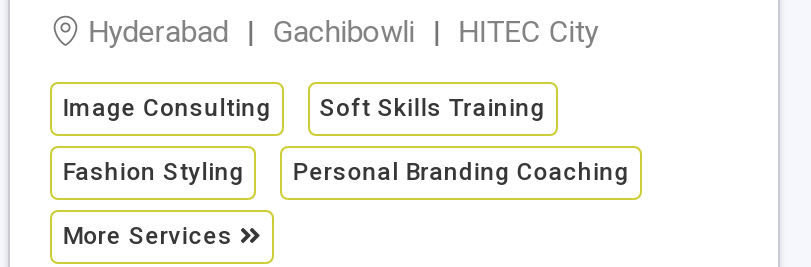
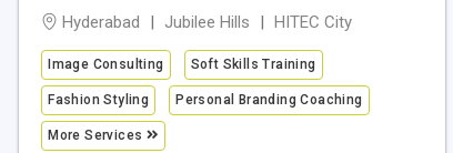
[272,15,414,51] Gachibowli -> [165,13,250,33] Jubilee Hills

